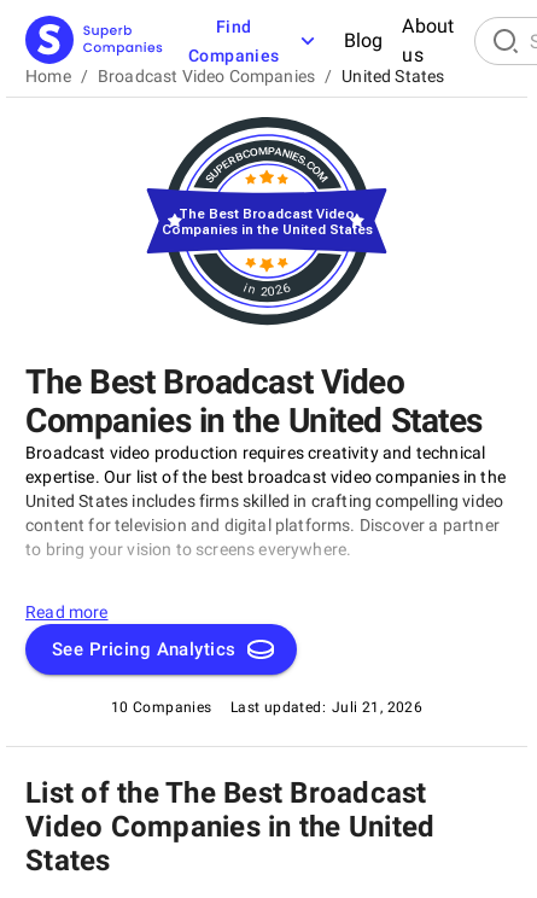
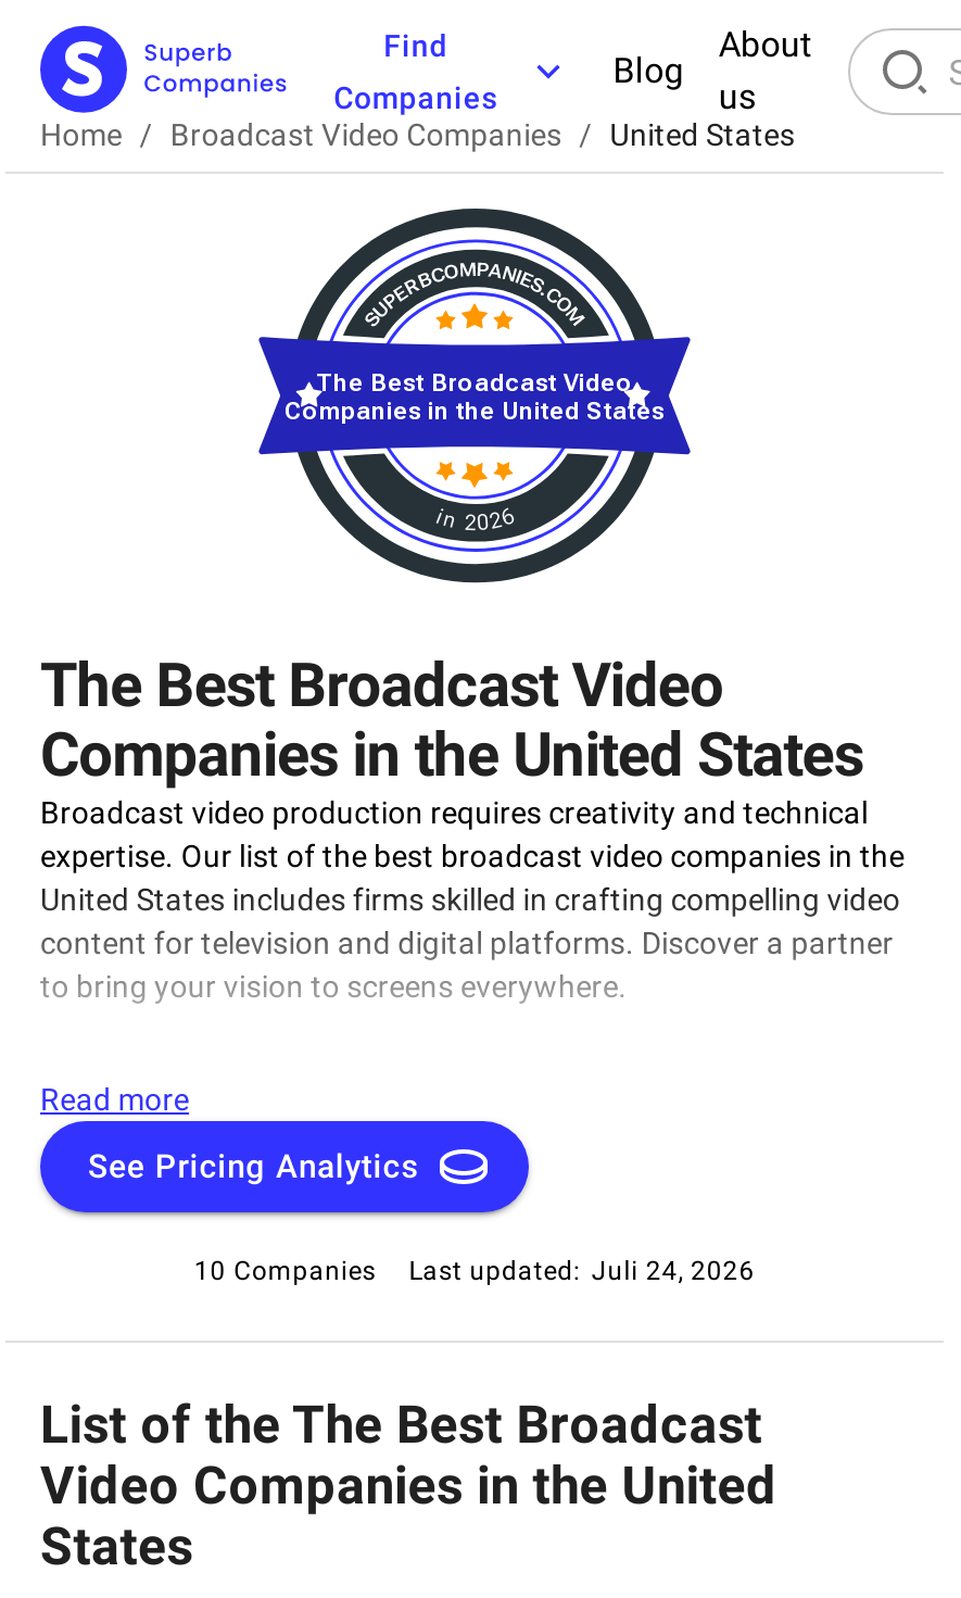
[230,699,422,716] Last updated: Juli 21, 2026 -> [409,1256,755,1286] Last updated: Juli 24, 2026

